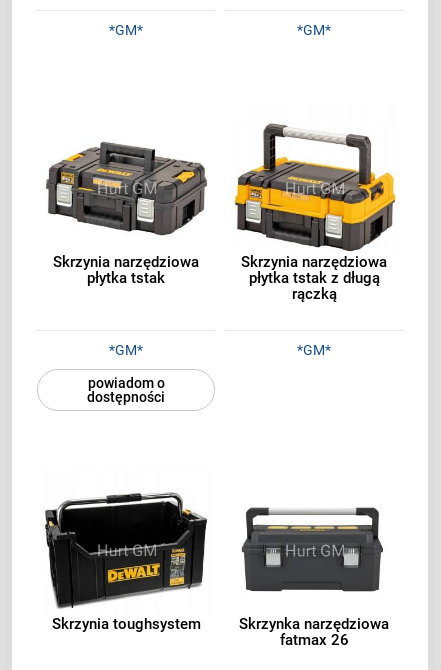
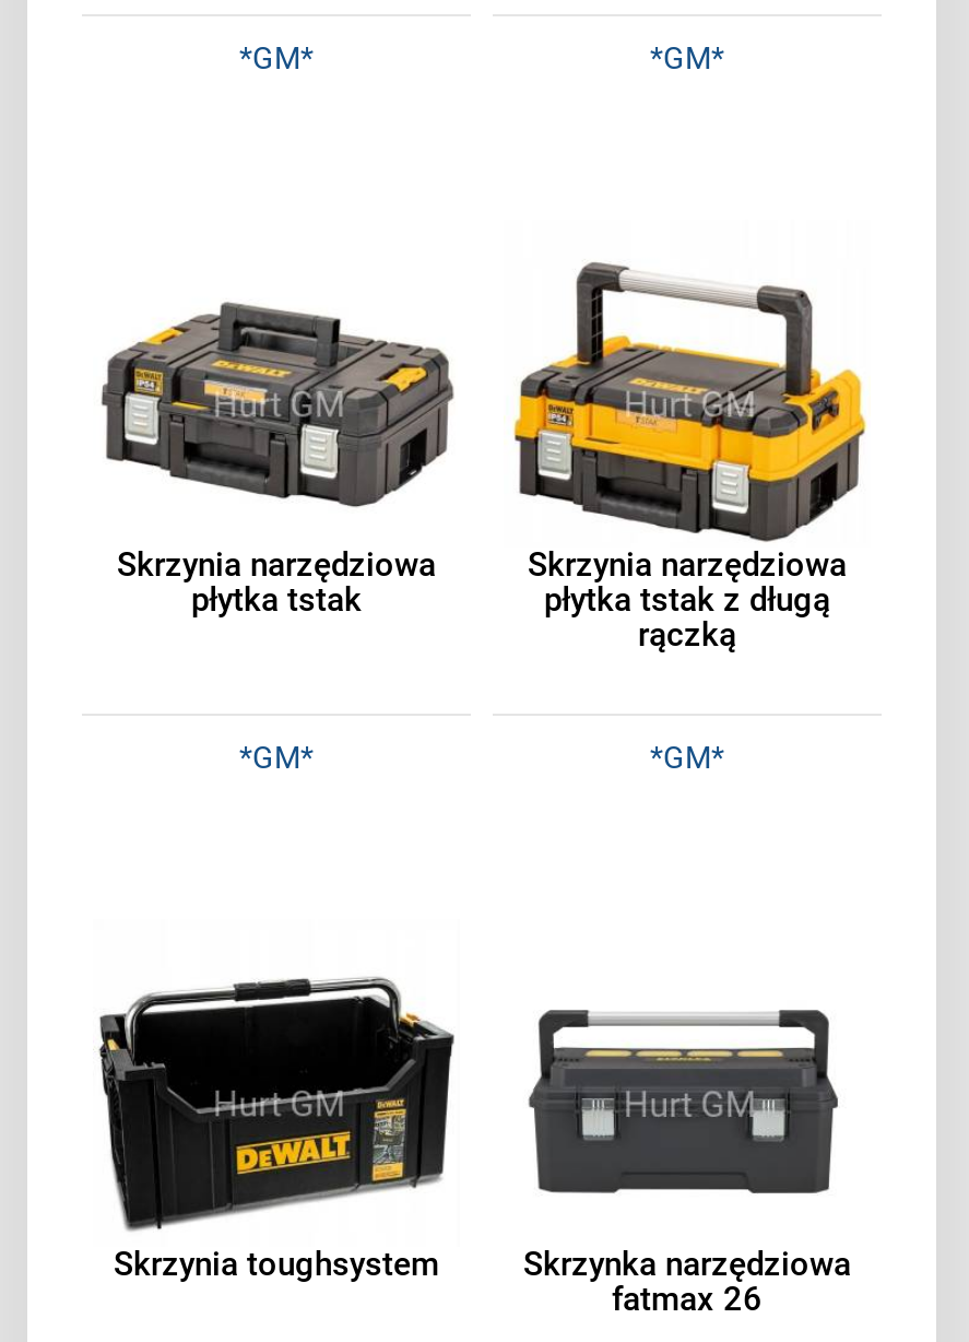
[87,375,165,405] powiadom o | dostępności -> none

